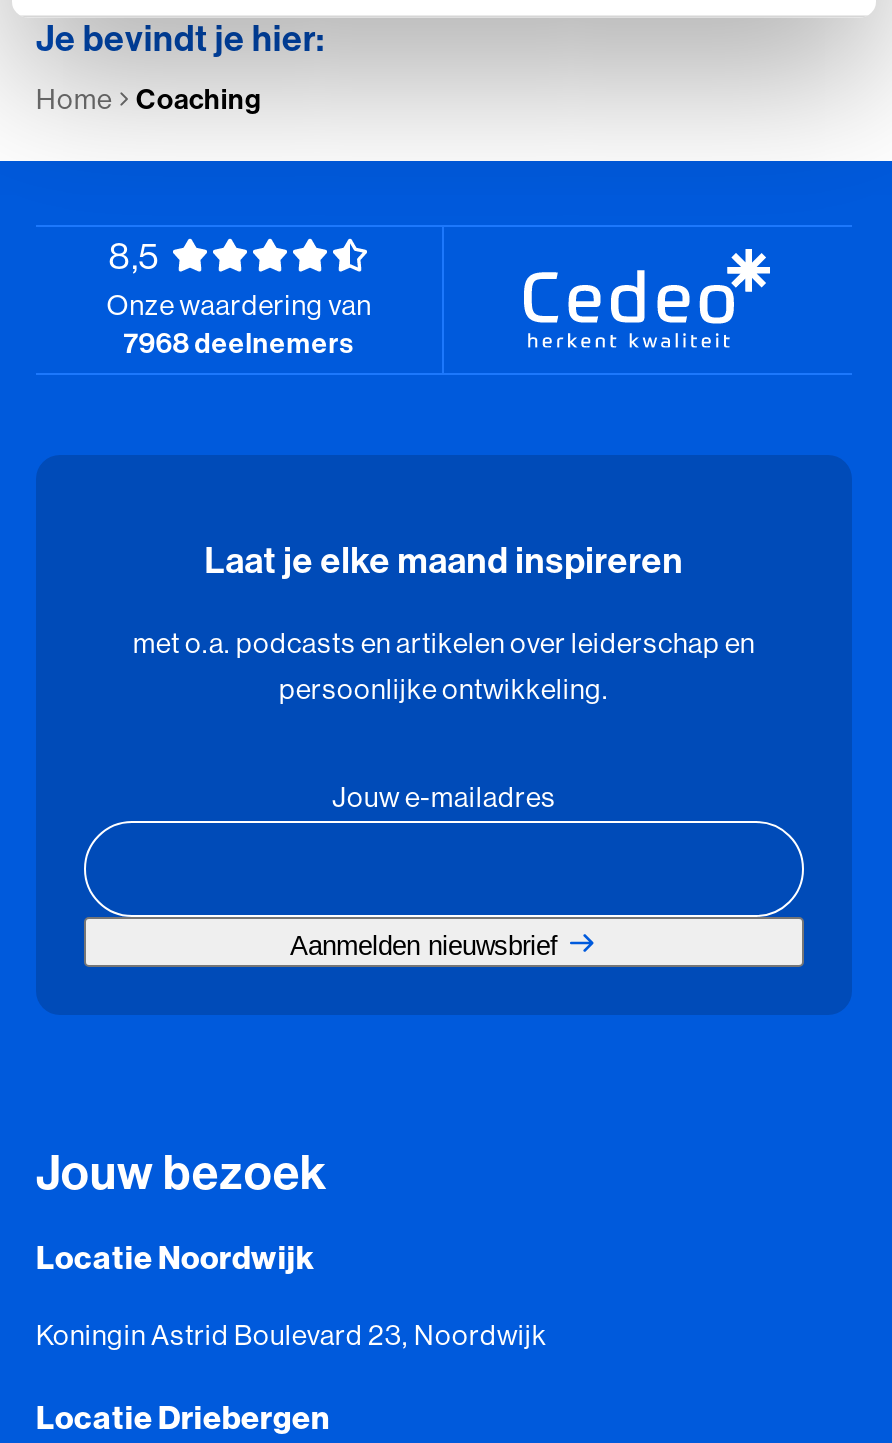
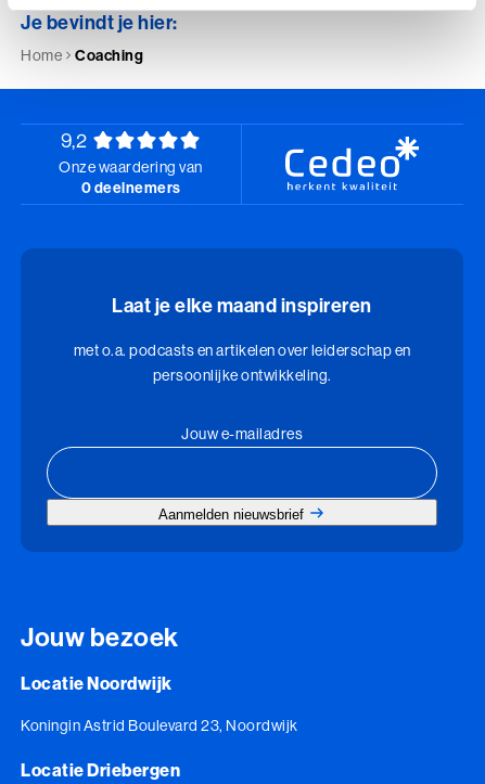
[108,233,160,279] 8,5 -> [61,128,87,153] 9,2
[124,325,354,361] 7968 deelnemers -> [81,178,181,197] 0 deelnemers

